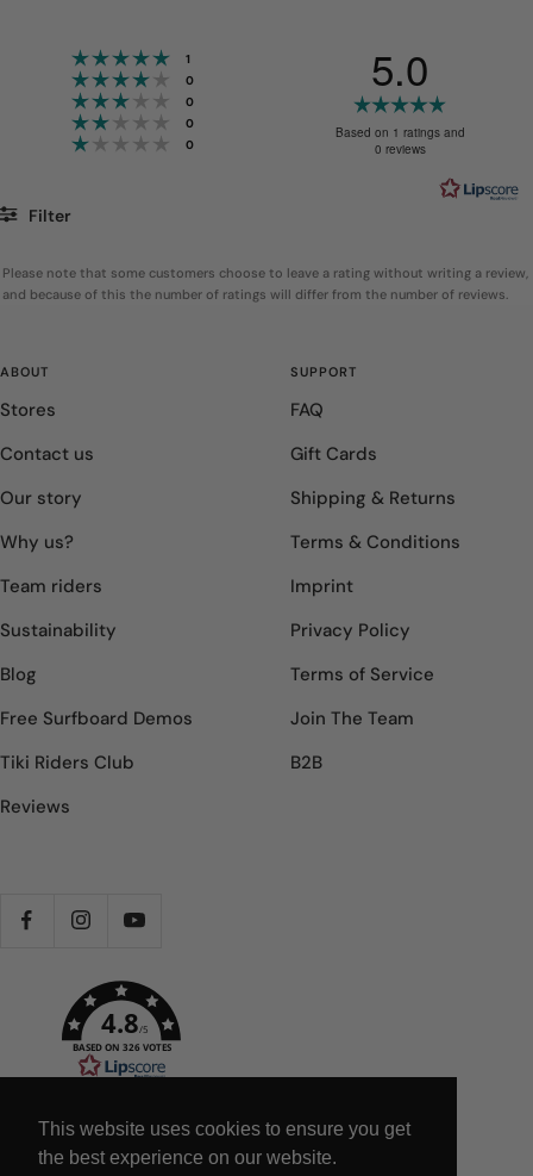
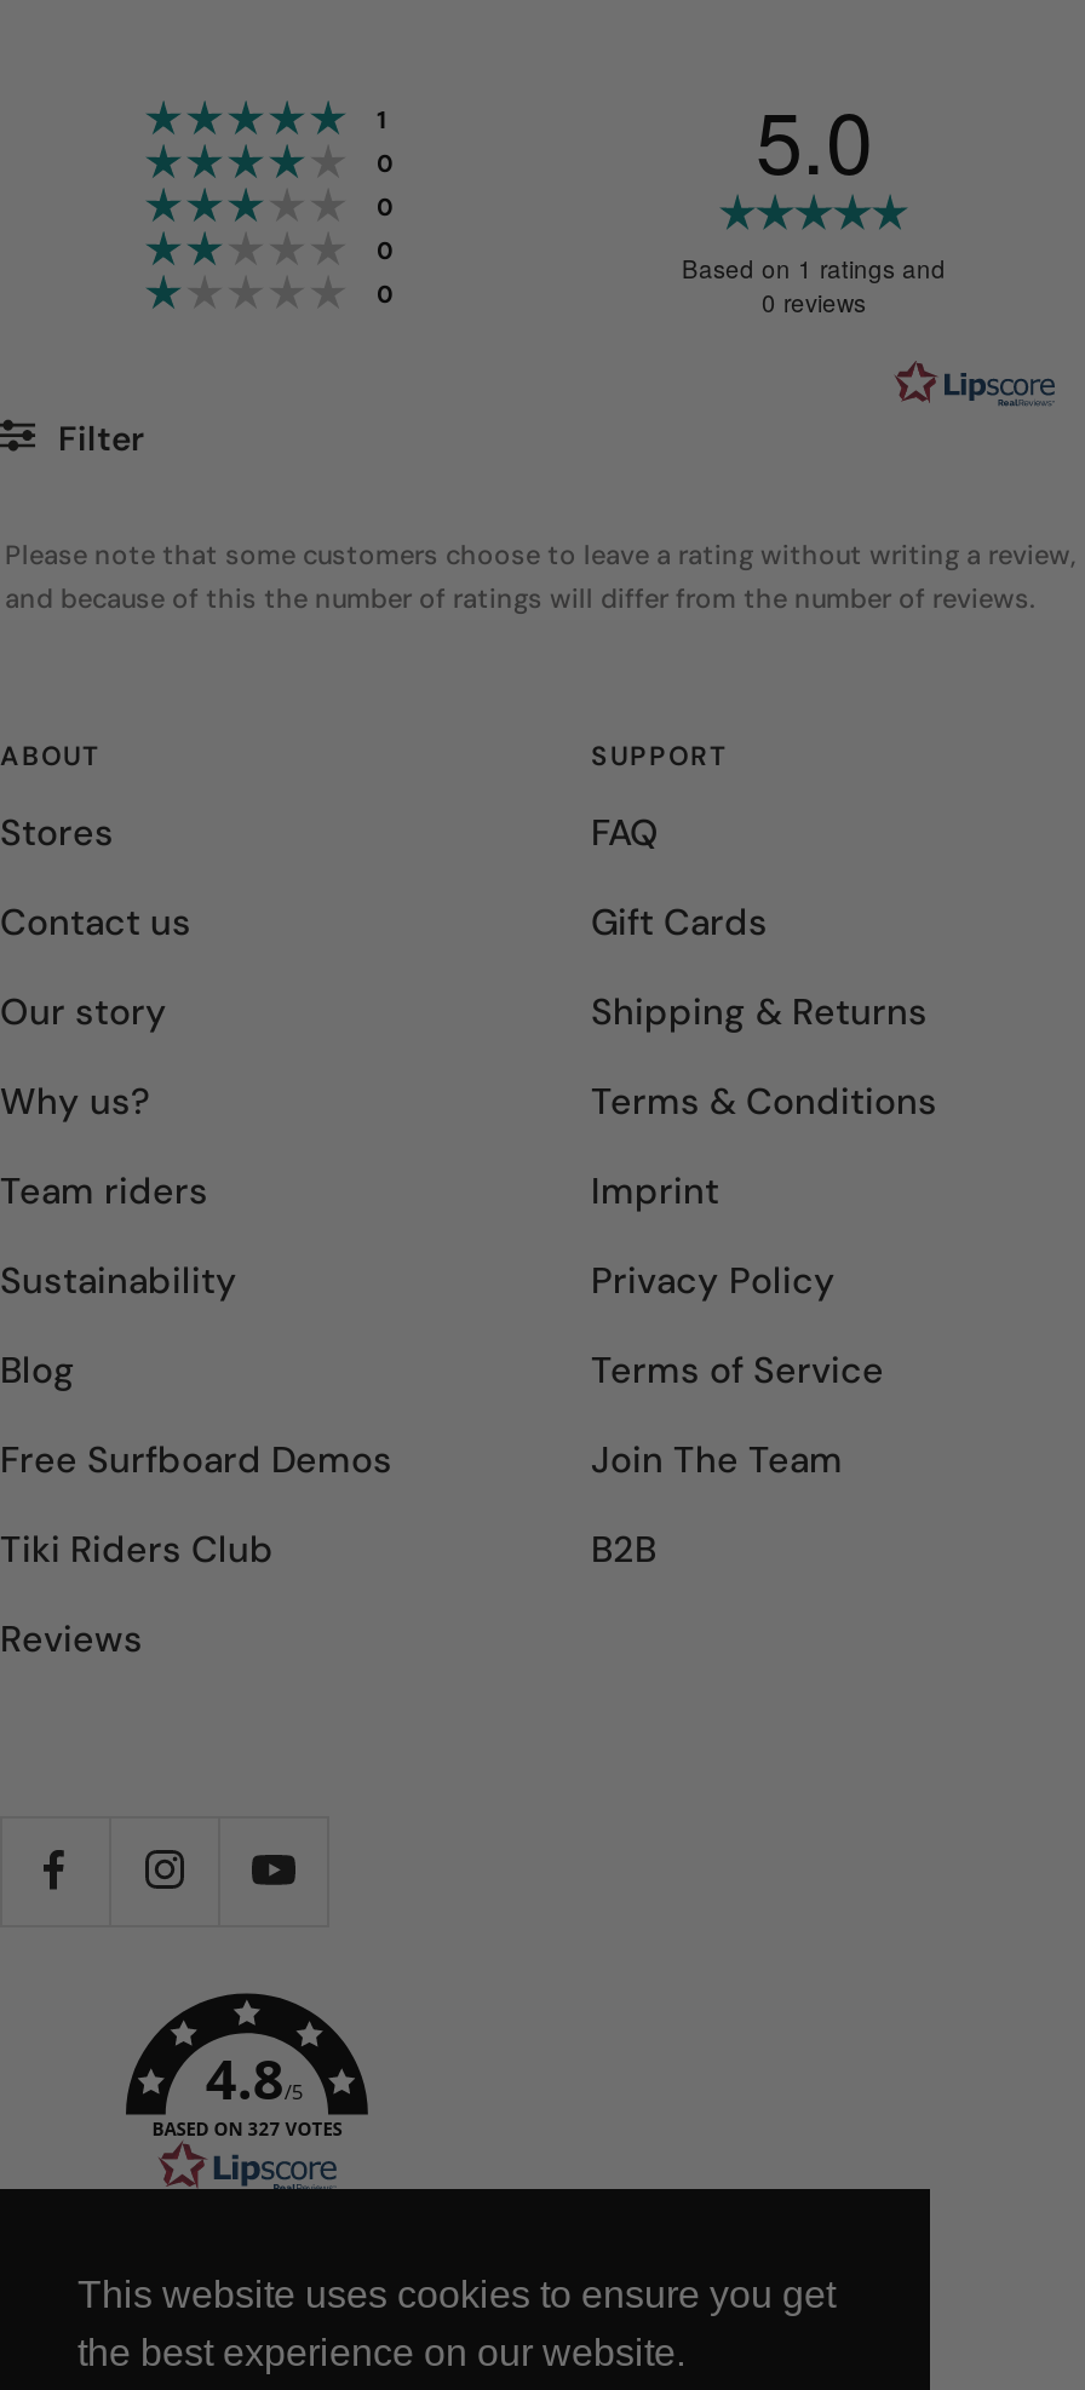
[72,1041,172,1053] BASED ON 326 VOTES -> [152,2117,342,2141] BASED ON 327 VOTES

